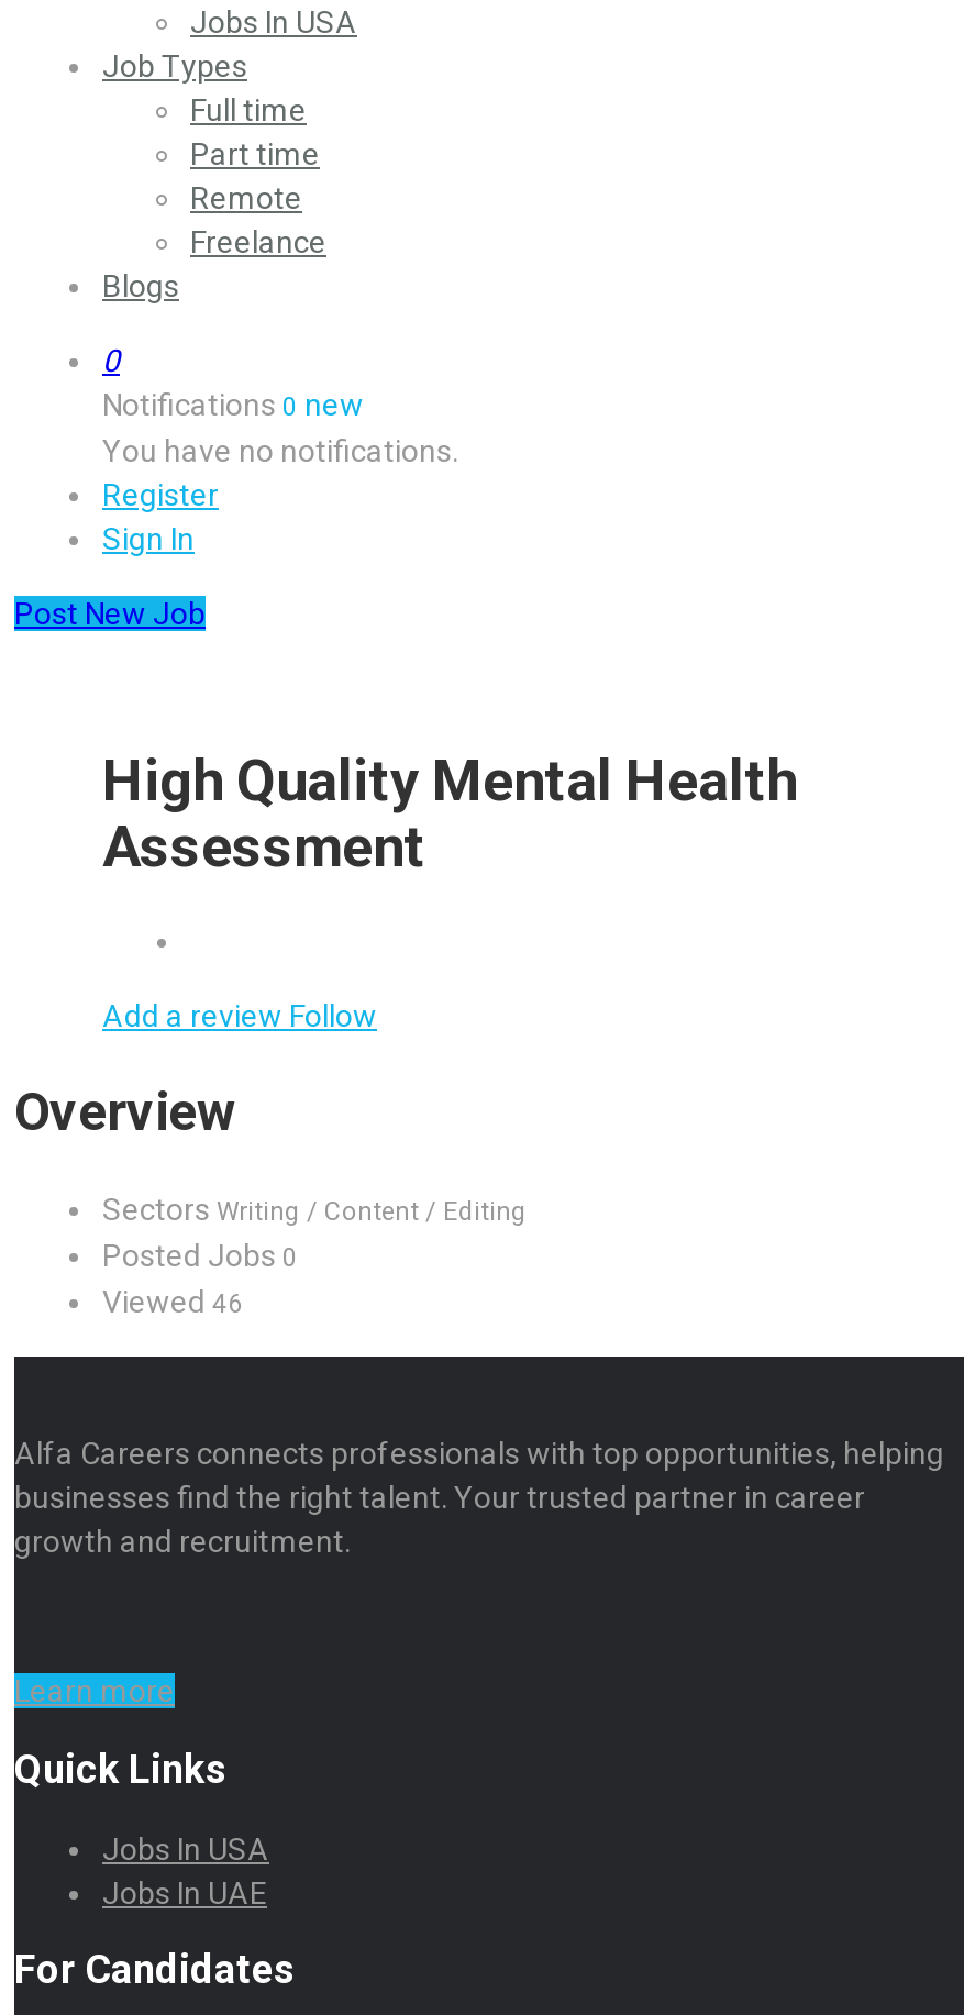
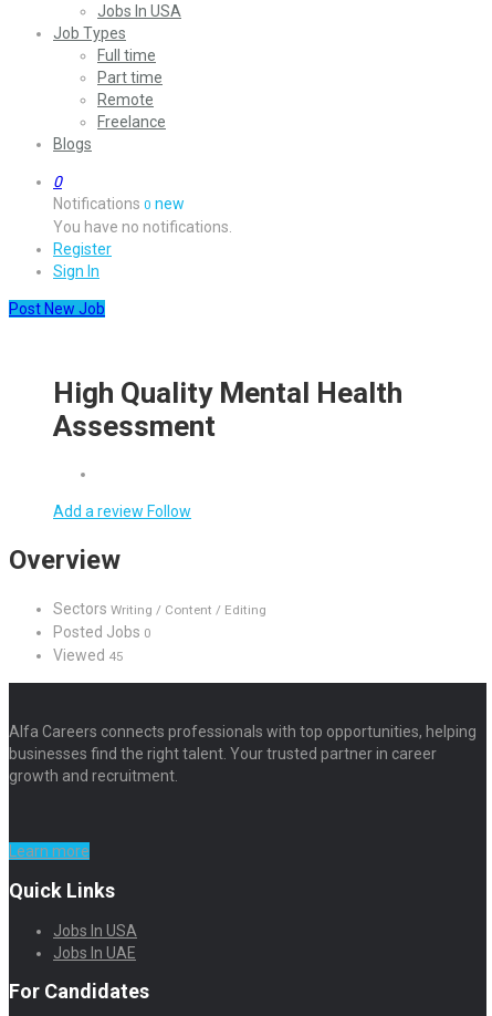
[102,1283,243,1318] Viewed 46 -> [53,646,124,664] Viewed 45

